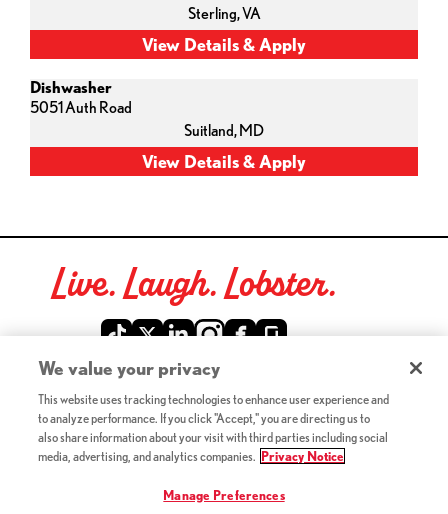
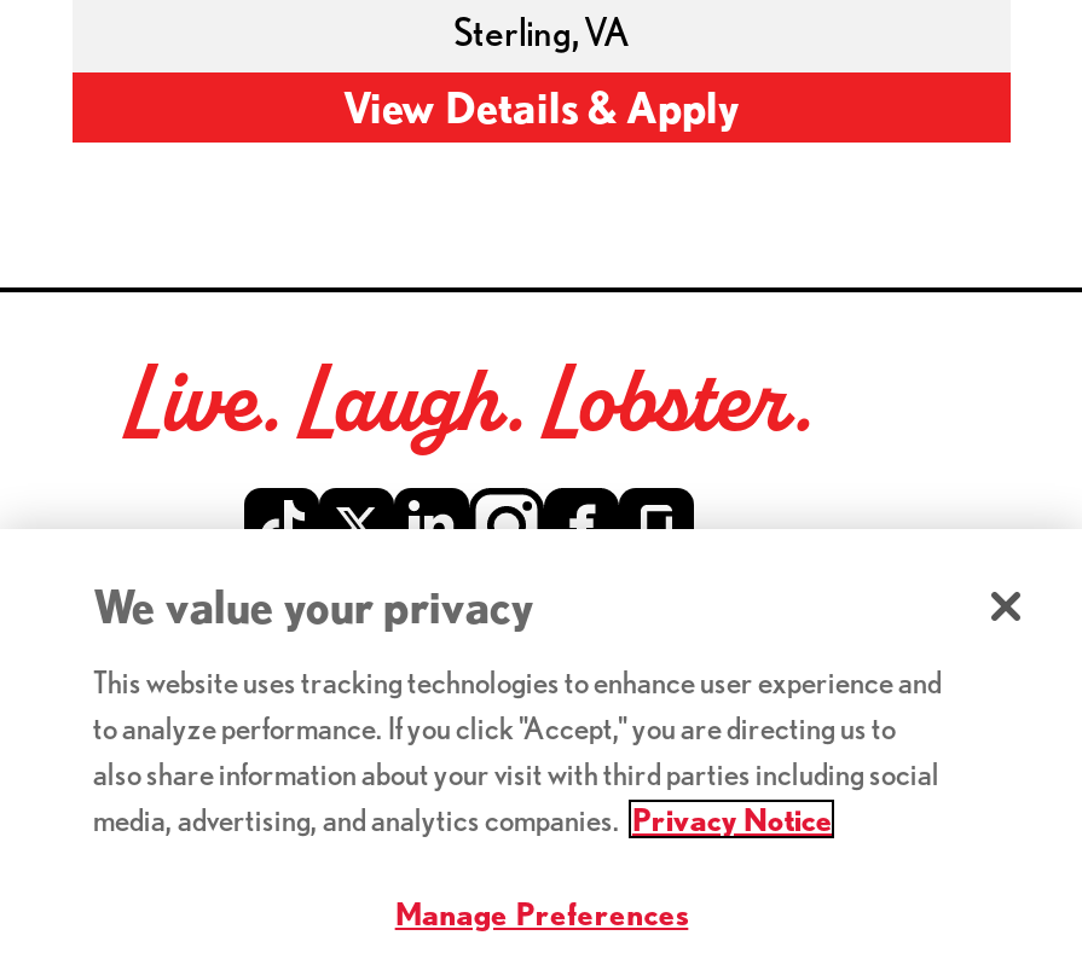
[30,78,264,139] Dishwasher | 5051 Auth Road | Suitland,MD -> none

